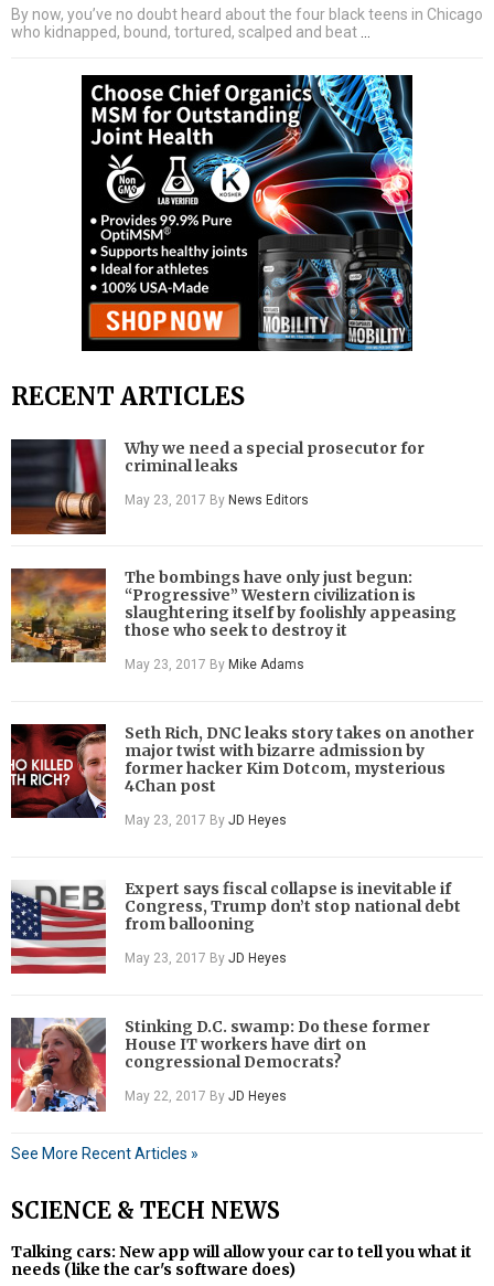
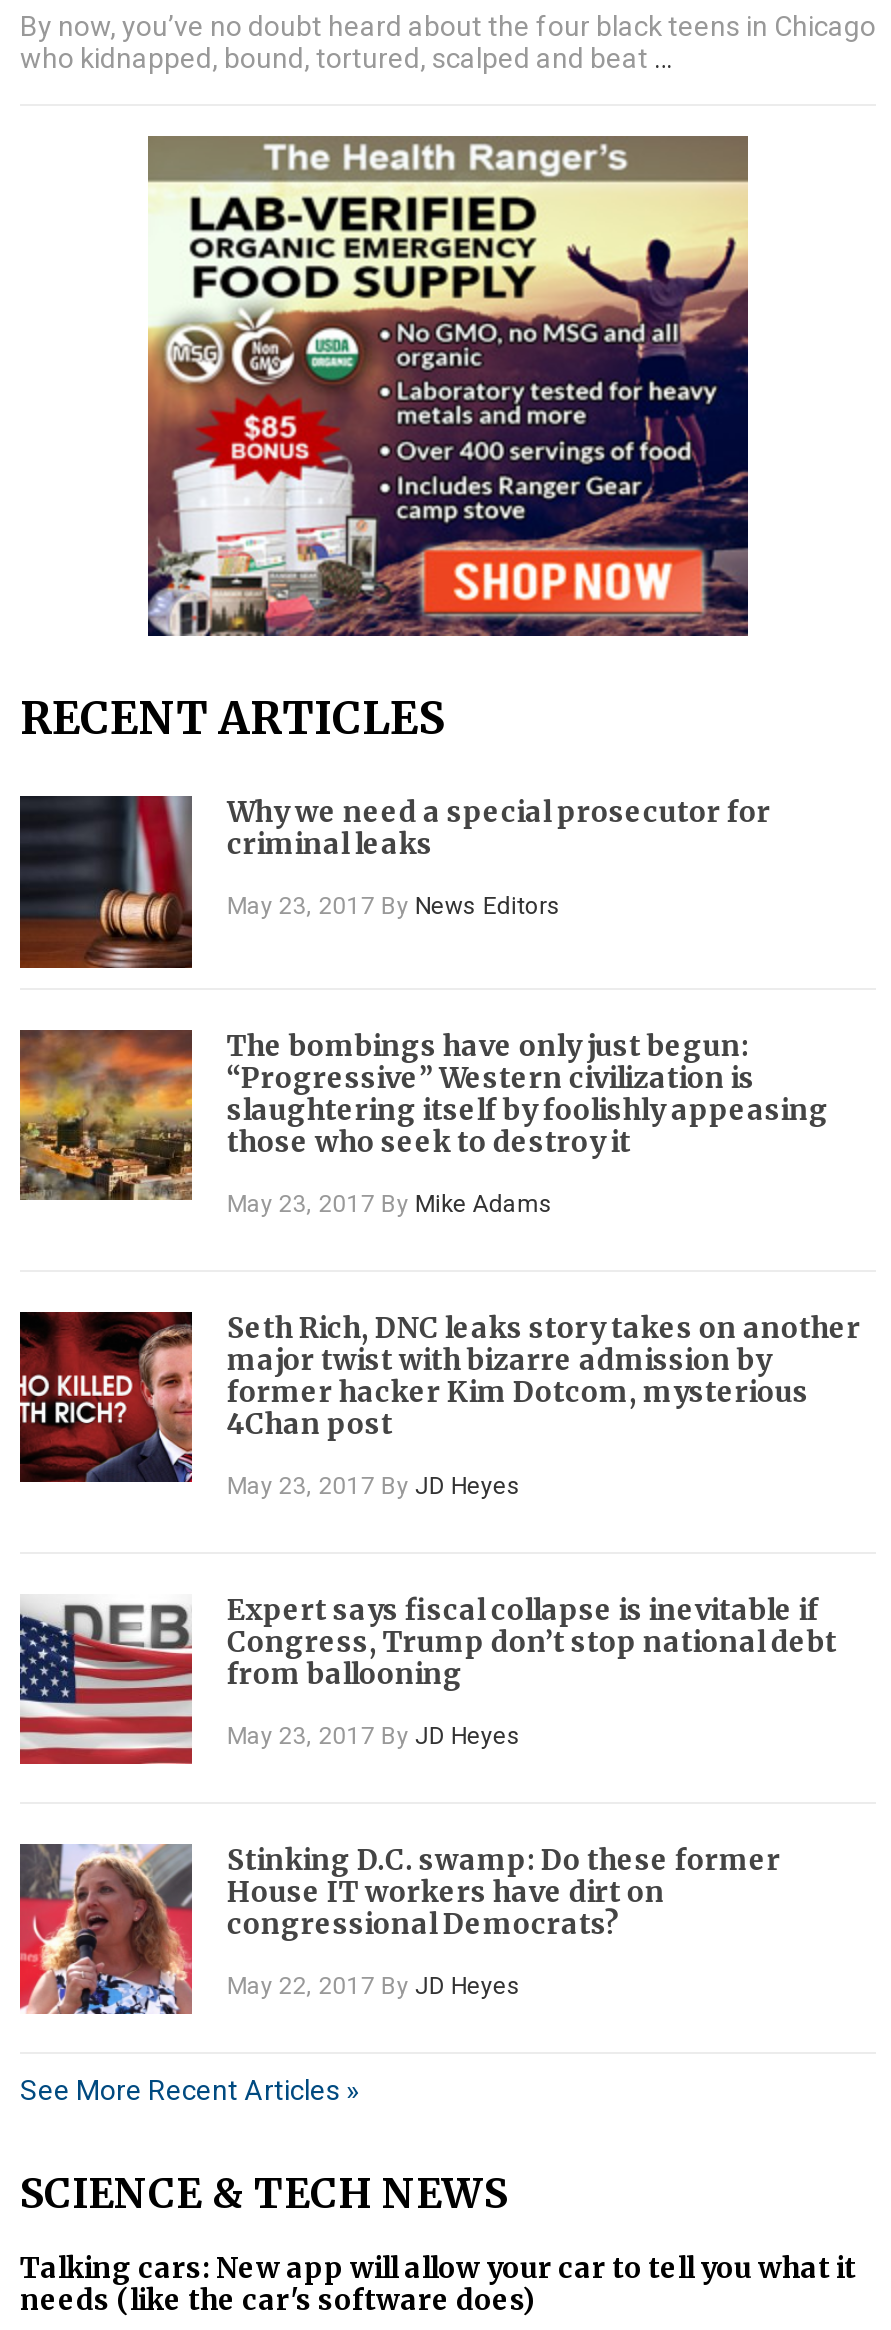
[80,74,414,352] [image] -> [146,134,750,638] [image]

